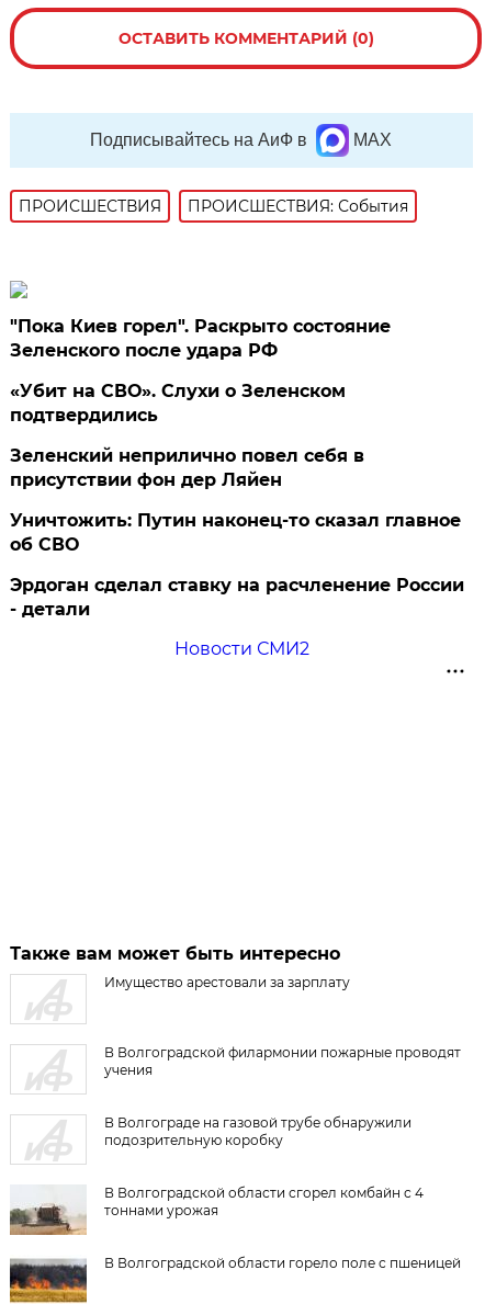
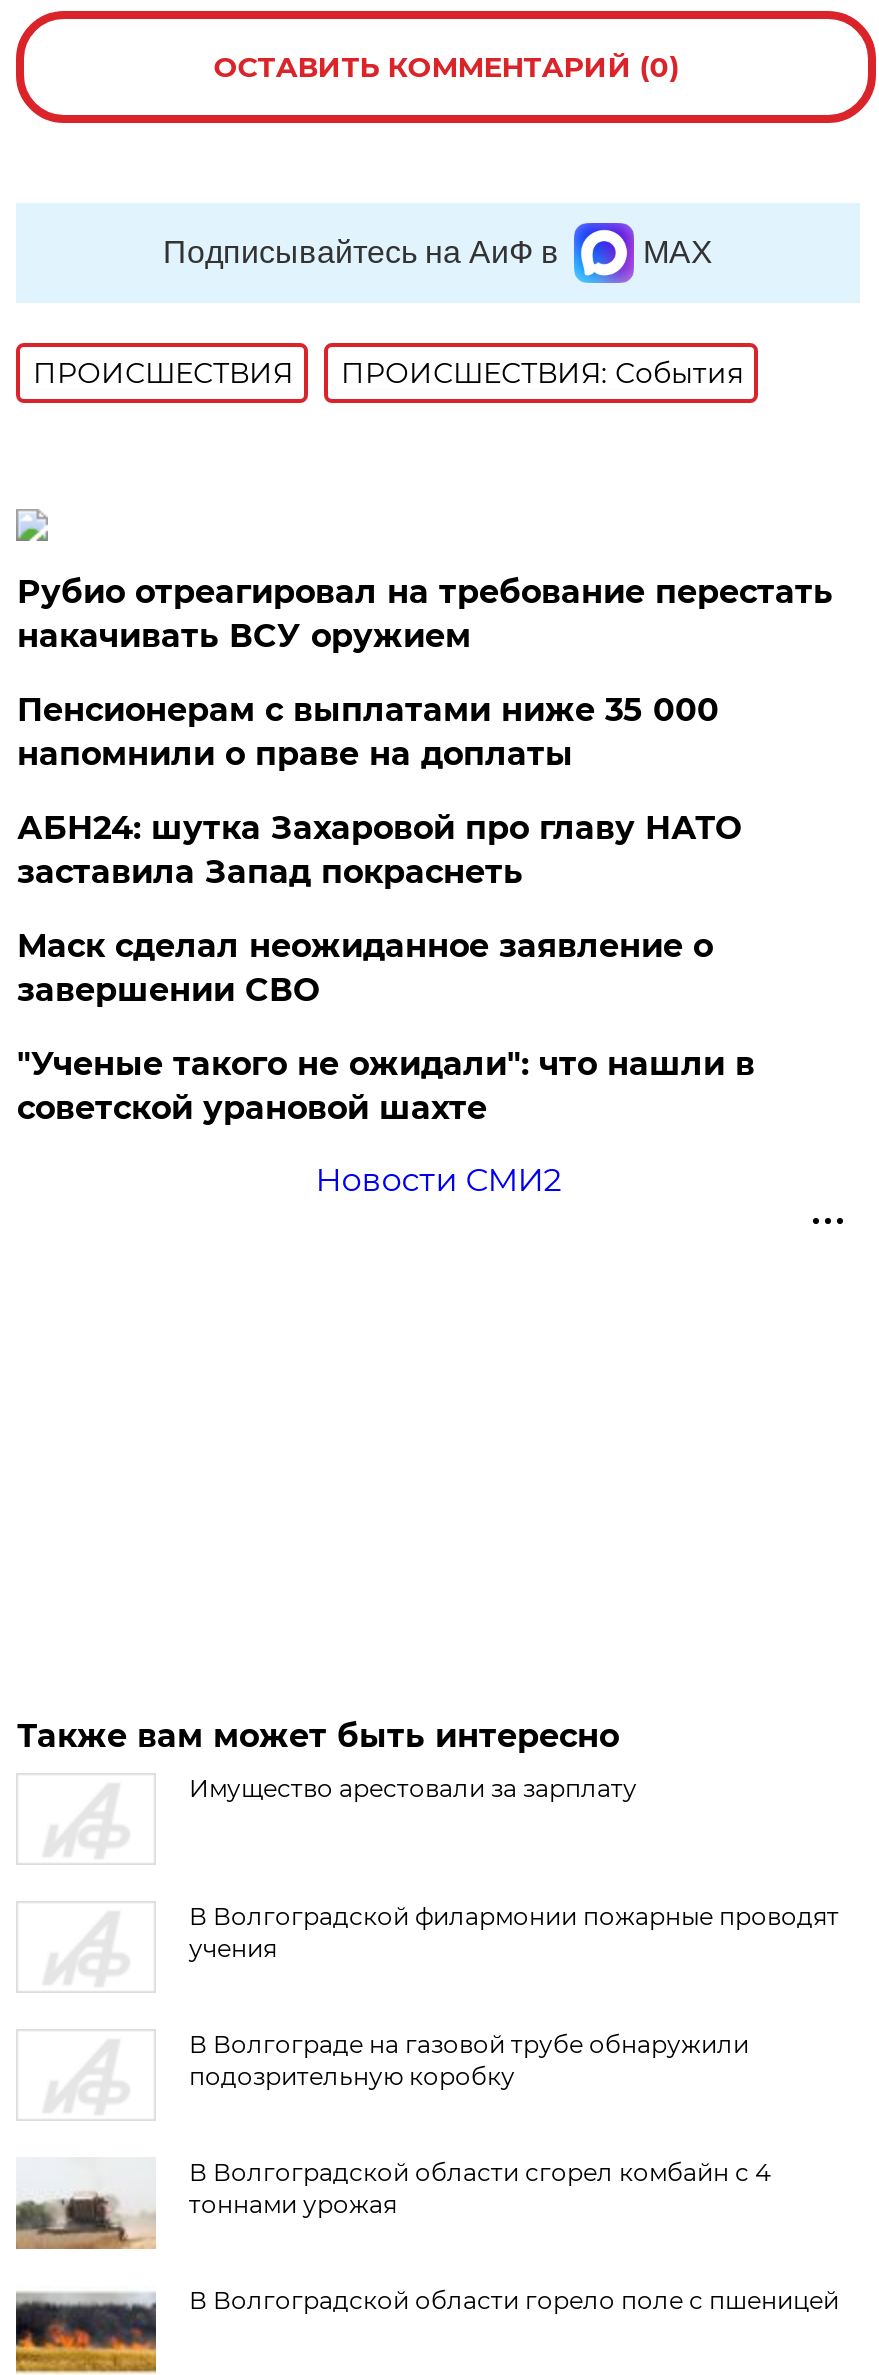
[10,316,391,361] "Пока Киев горел". Раскрыто состояние | Зеленского после удара РФ -> [17,573,833,655] Рубио отреагировал на требование перестать | накачивать ВСУ оружием
[10,381,346,426] «Убит на СВО». Слухи о Зеленском | подтвердились -> [17,691,719,773] Пенсионерам с выплатами ниже 35 000 | напомнили о праве на доплаты
[10,445,365,490] Зеленский неприлично повел cебя в | присутствии фон дер Ляйен -> [17,809,741,891] АБН24: шутка Захаровой про главу НАТО | заставила Запад покраснеть
[10,510,461,555] Уничтожить: Путин наконец-то сказал главное | об СВО -> [17,927,713,1009] Маск сделал неожиданное заявление о | завершении СВО
[10,575,465,620] Эрдоган сделал ставку на расчленение России | - детали -> [17,1045,755,1127] "Ученые такого не ожидали": что нашли в | советской урановой шахте

